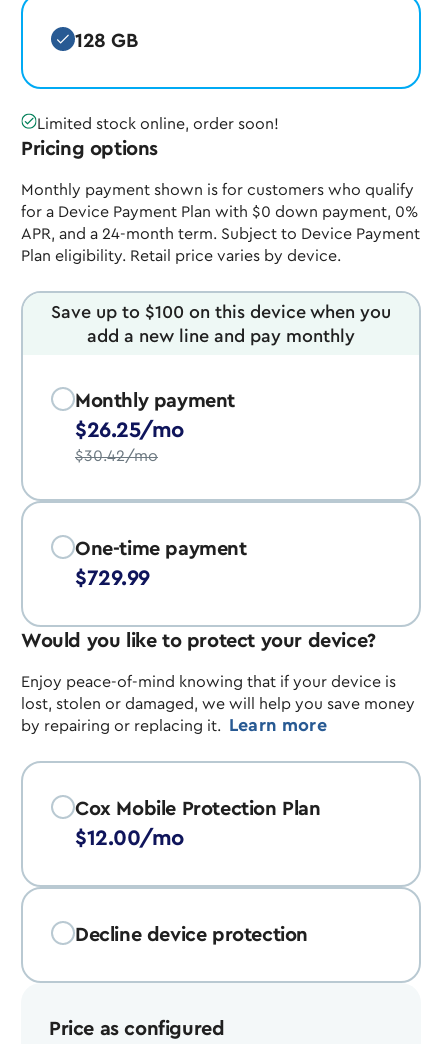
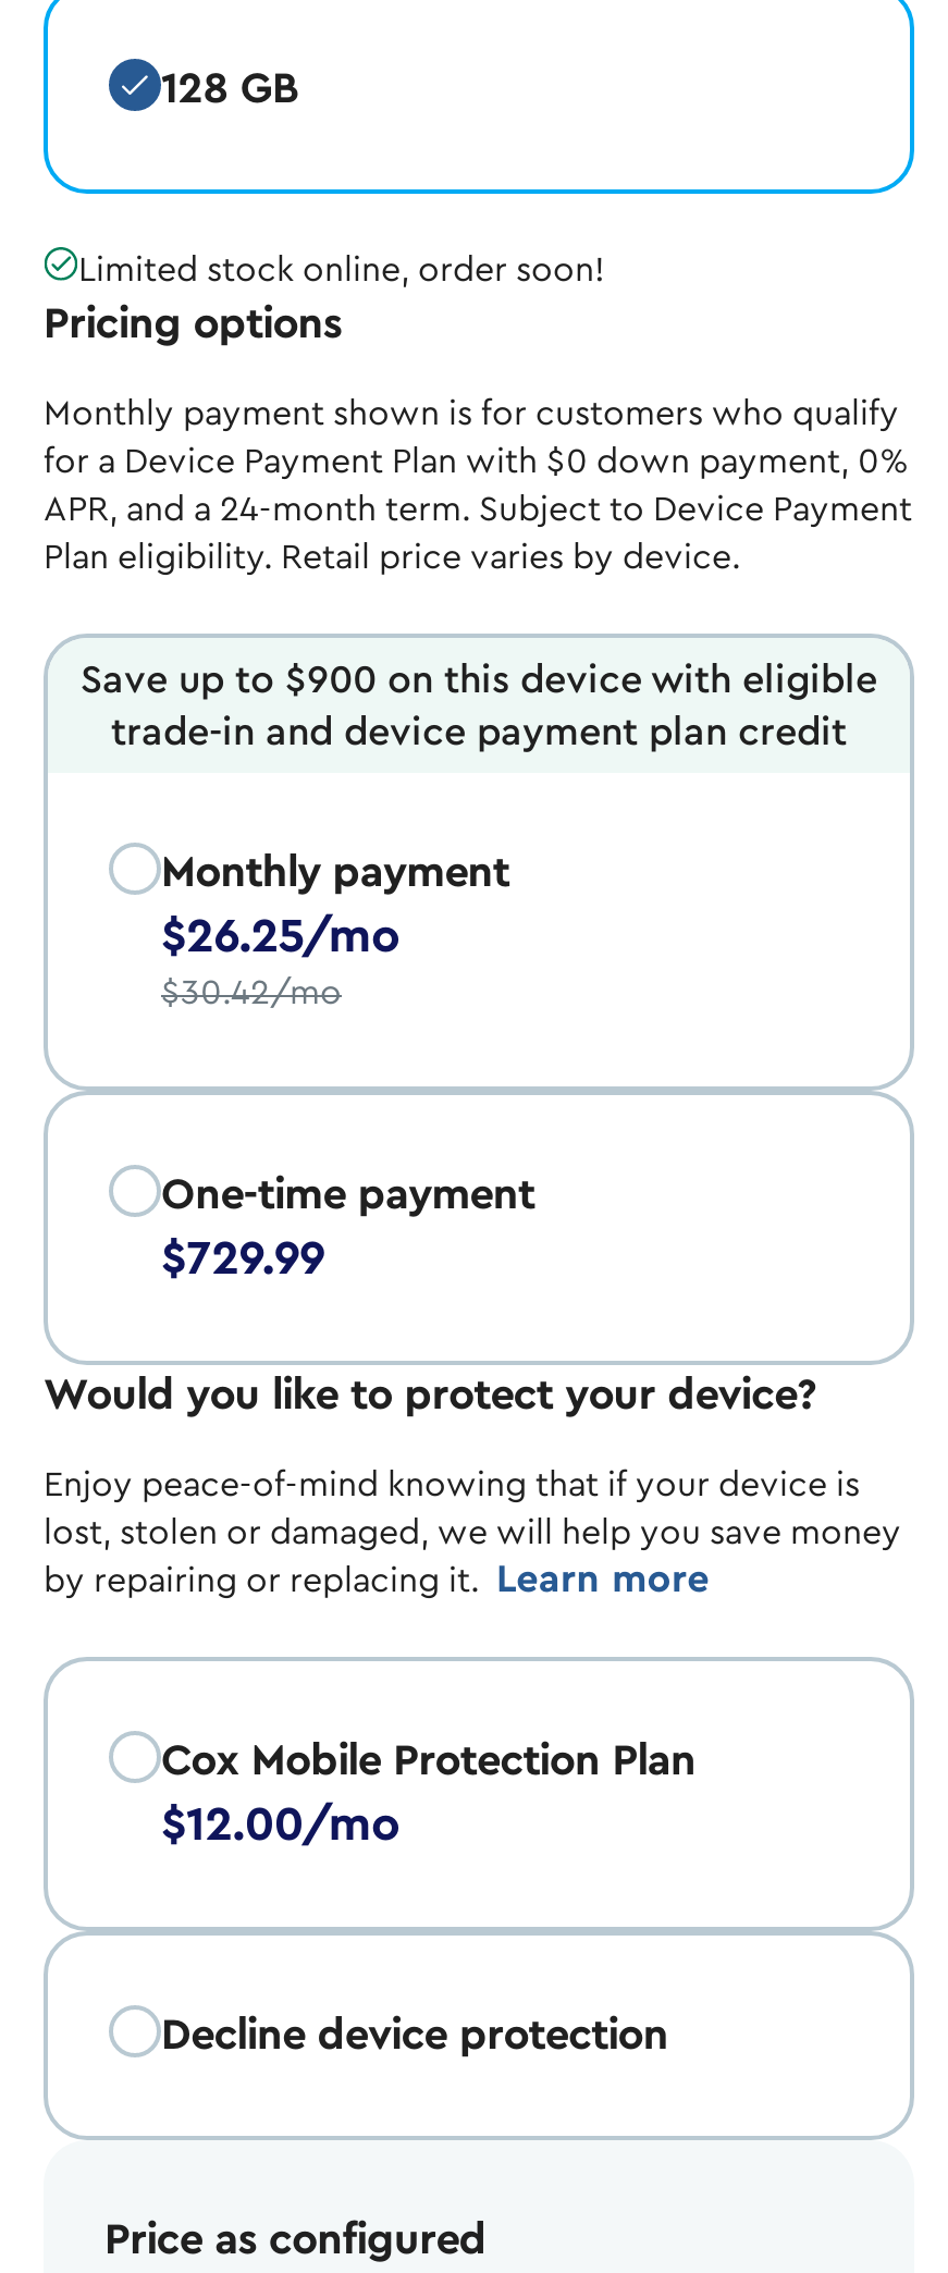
[51,303,391,345] Save up to $100 on this device when you | add a new line and pay monthly -> [81,660,877,751] Save up to $900 on this device with eligible | trade-in and device payment plan credit

